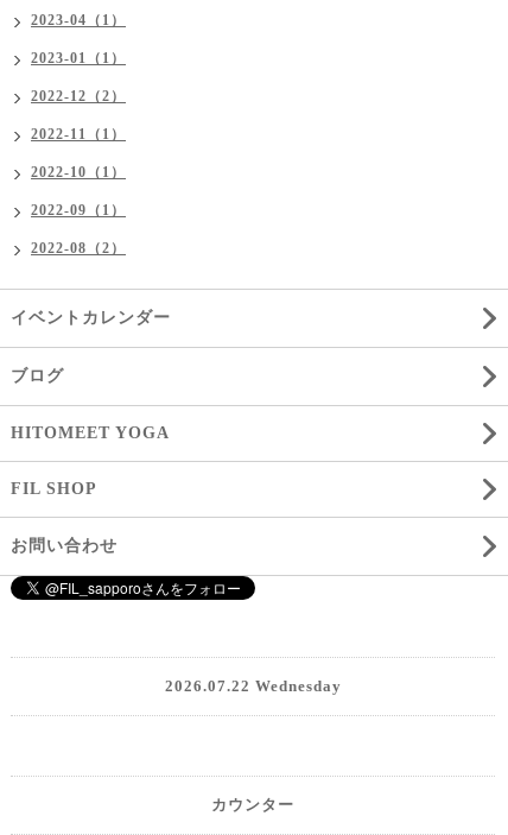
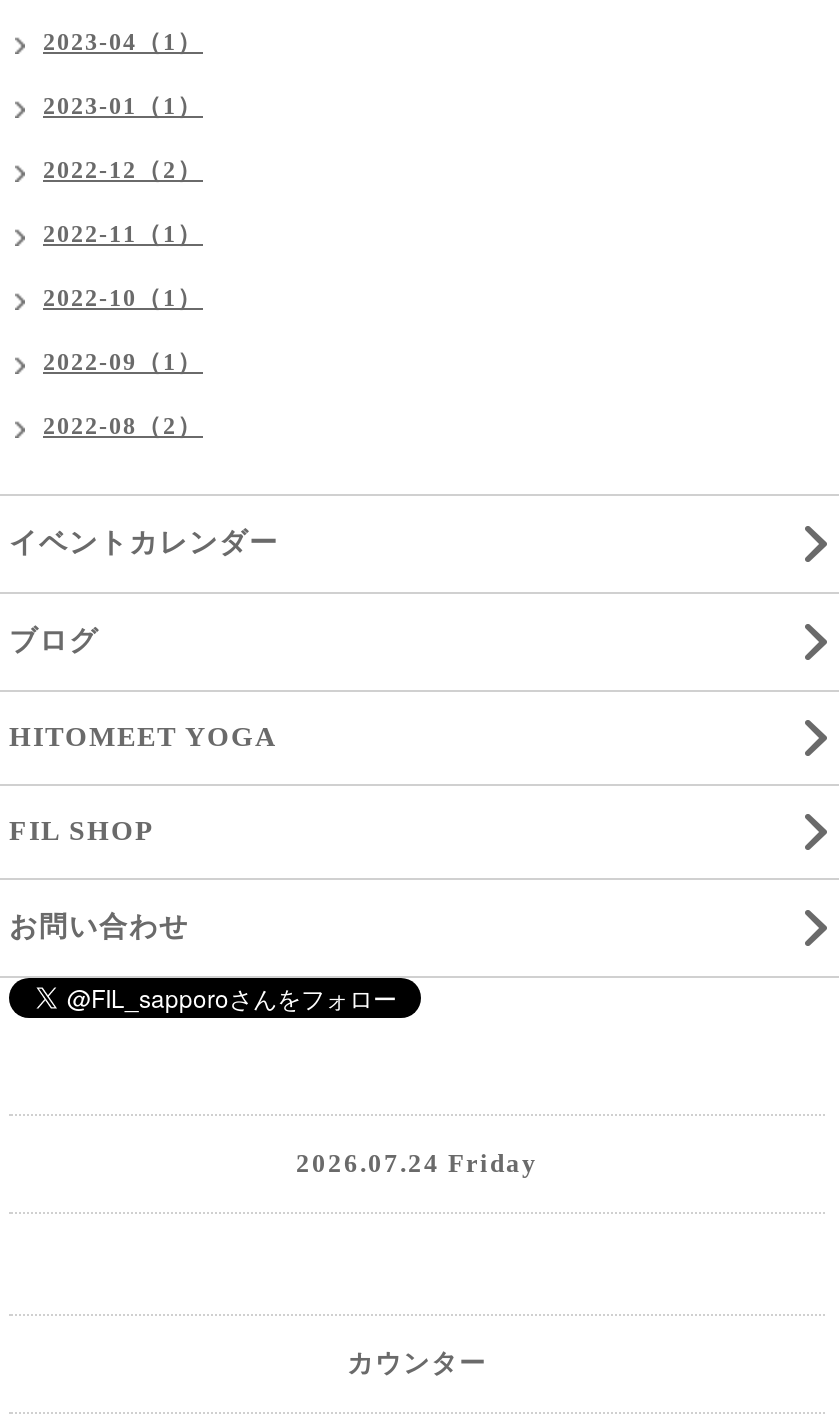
[164,677,341,695] 2026.07.22 Wednesday -> [296,1148,538,1178] 2026.07.24 Friday

